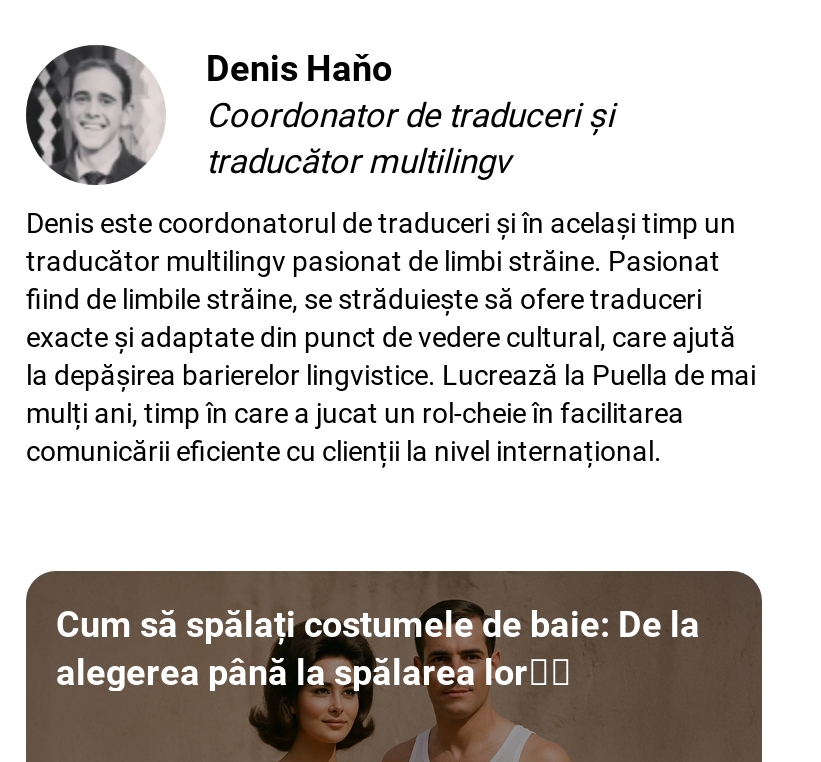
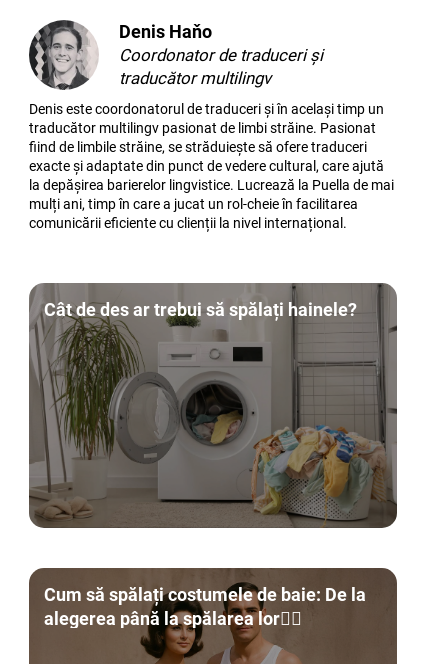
none -> [29,283,397,529] [image] | Cât de des ar trebui să spălați hainele?

